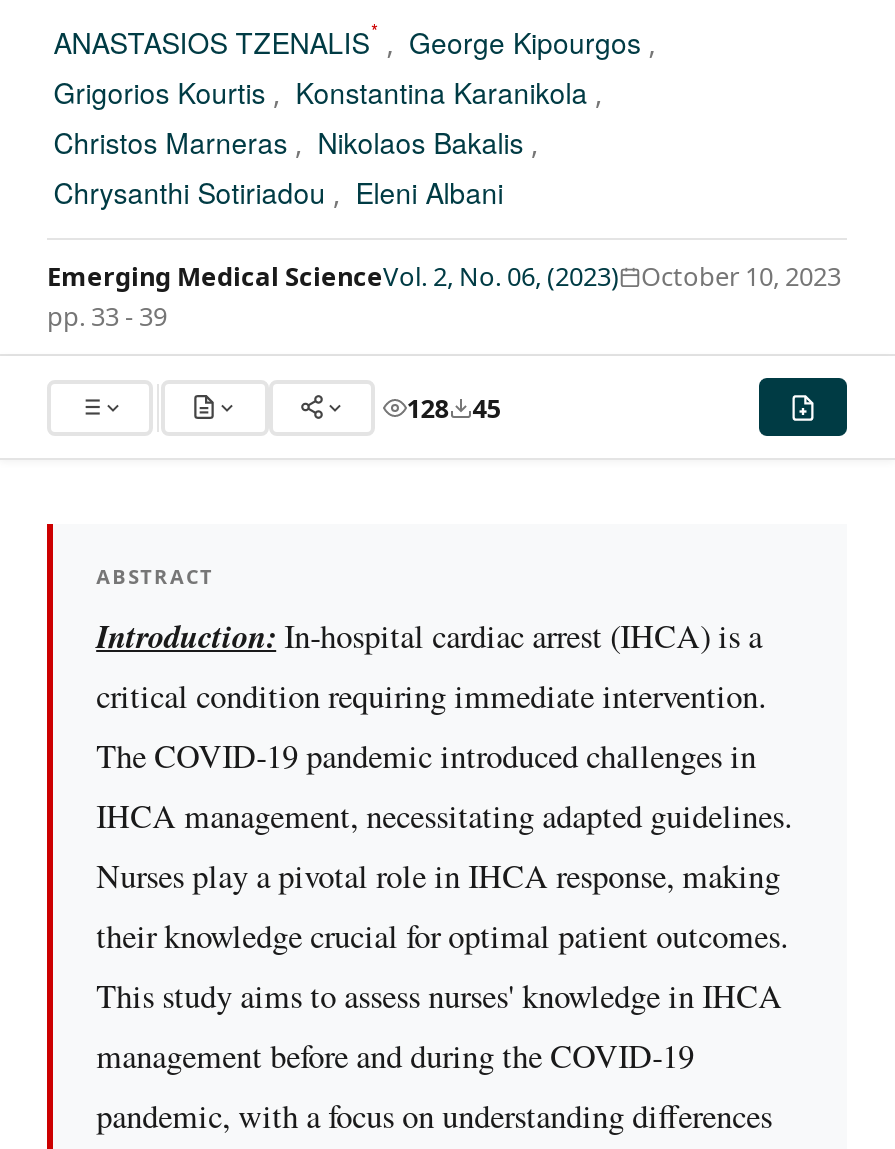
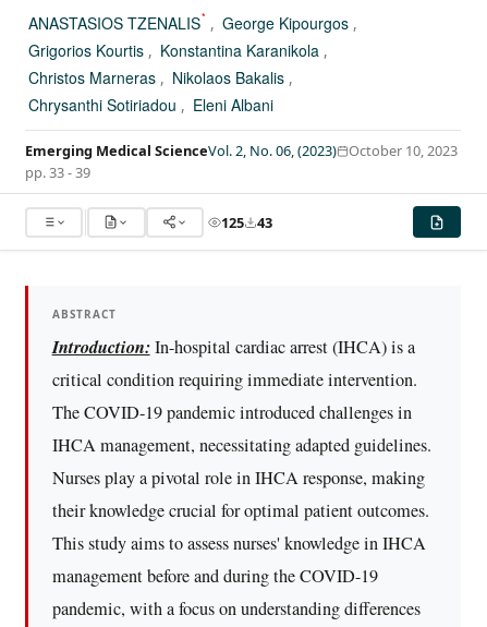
[407,390,449,426] 128 -> [221,212,244,232] 125
[473,390,501,426] 45 -> [257,212,272,232] 43

